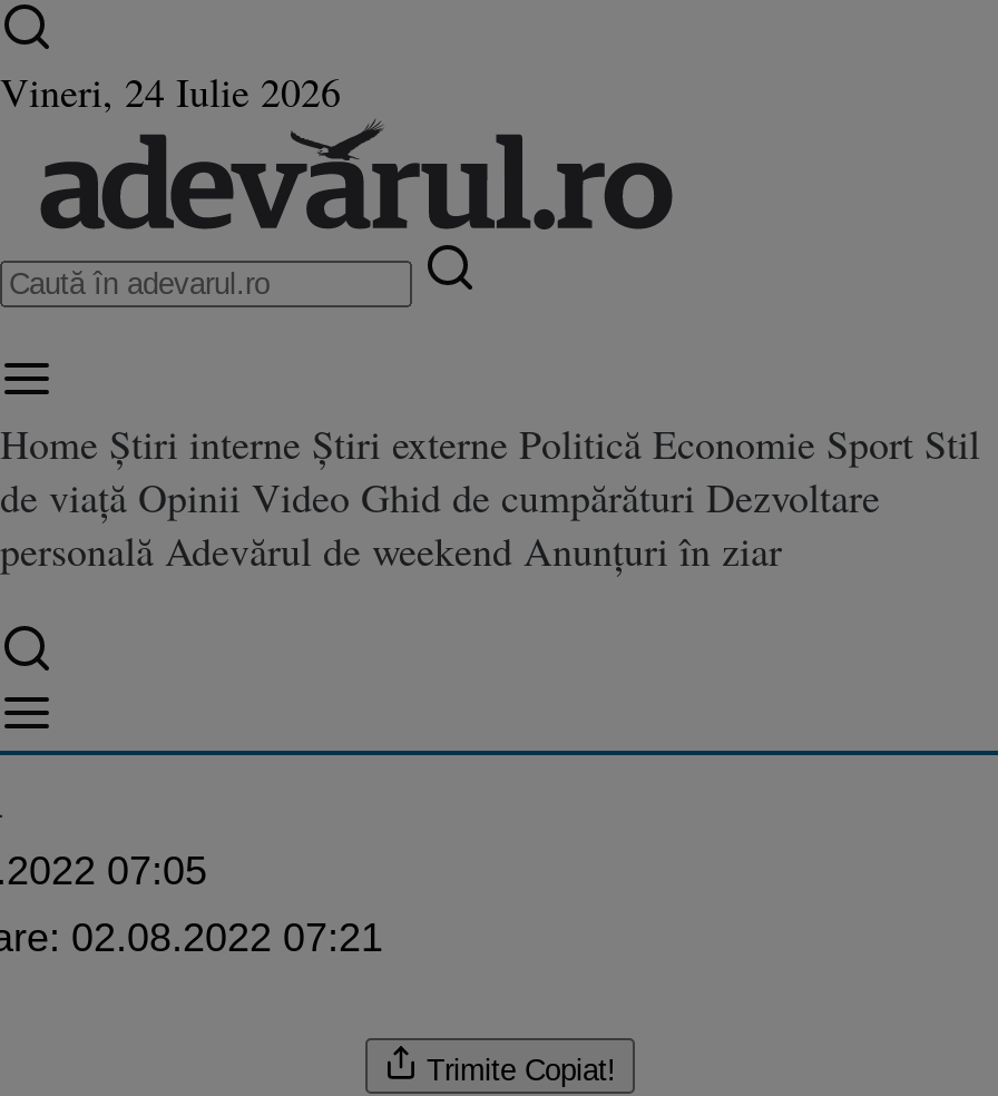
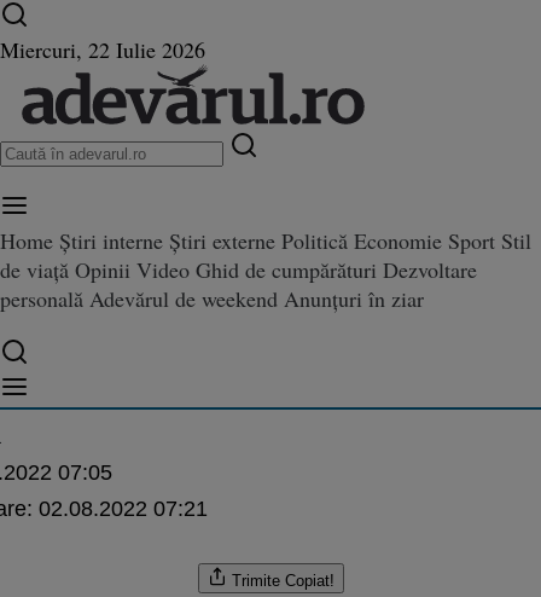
[0,65,341,118] Vineri, 24 Iulie 2026 -> [0,35,205,64] Miercuri, 22 Iulie 2026

